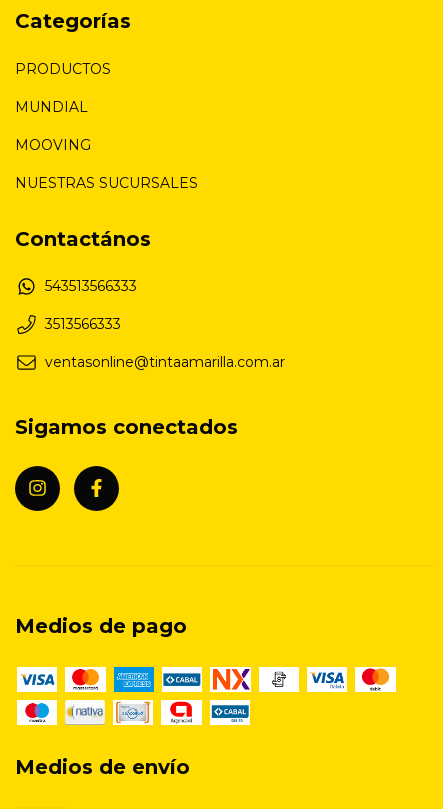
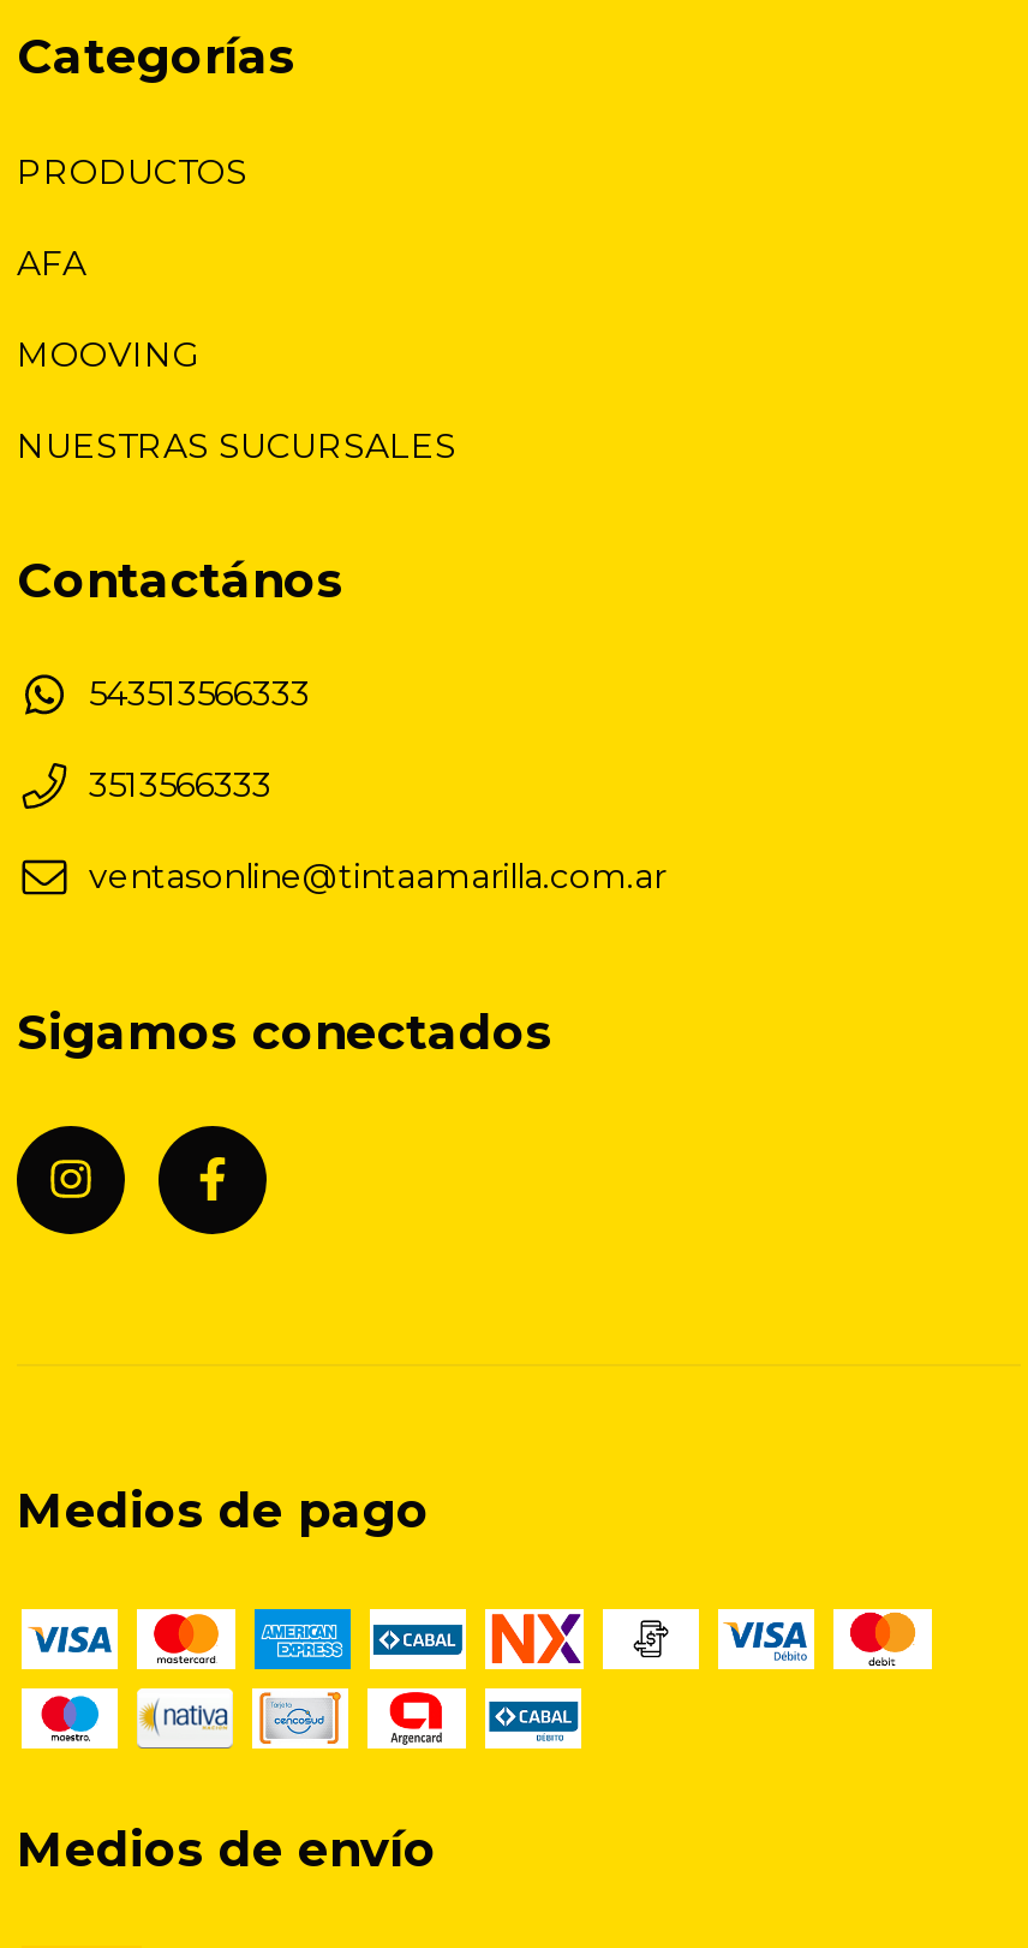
[15,98,88,116] MUNDIAL -> [17,241,86,285] AFA

